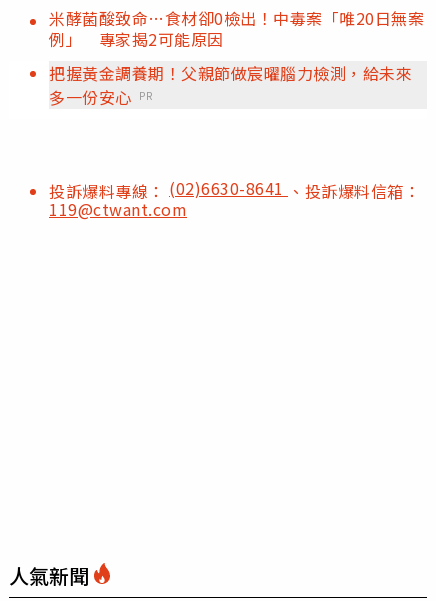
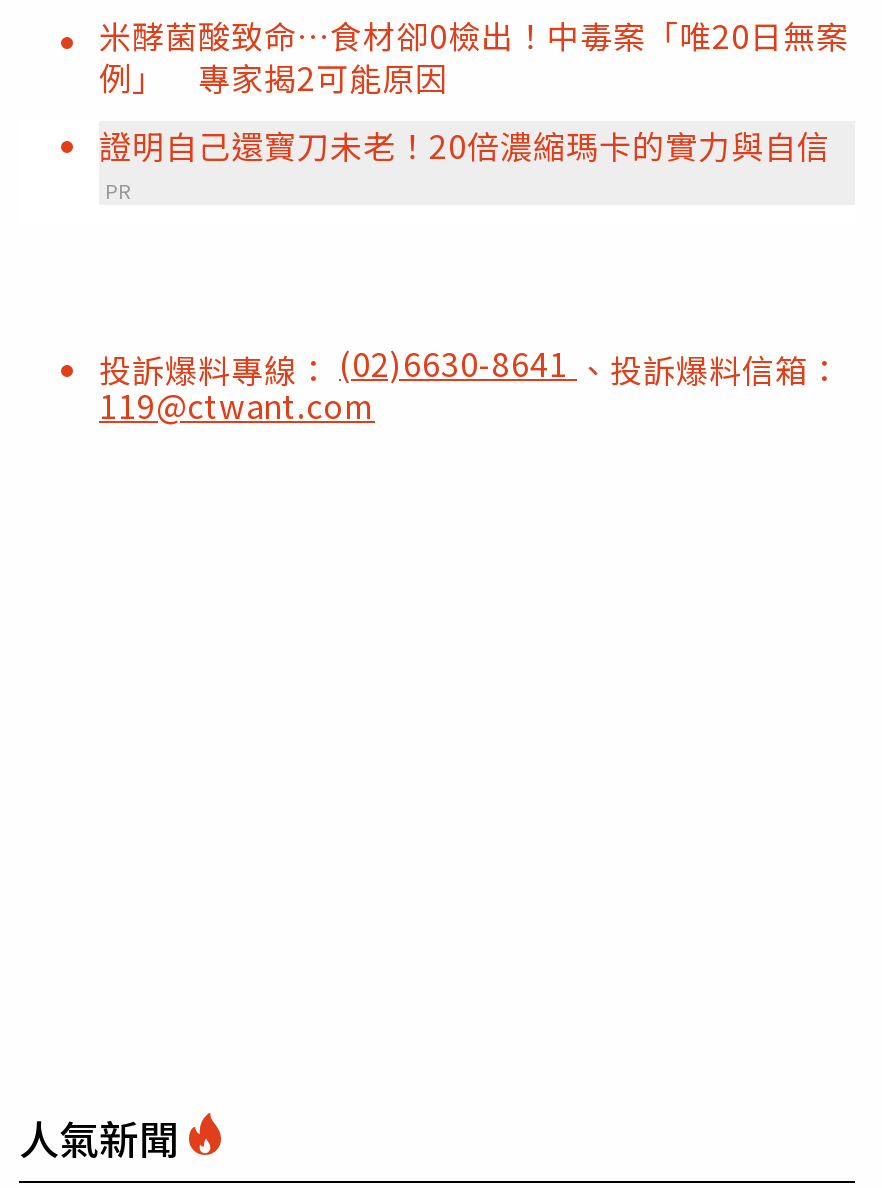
[49,61,412,109] 把握黃金調養期！父親節做宸曜腦力檢測，給未來 | 多一份安心 PR -> [99,120,830,204] 證明自己還寶刀未老！20倍濃縮瑪卡的實力與自信 | PR

